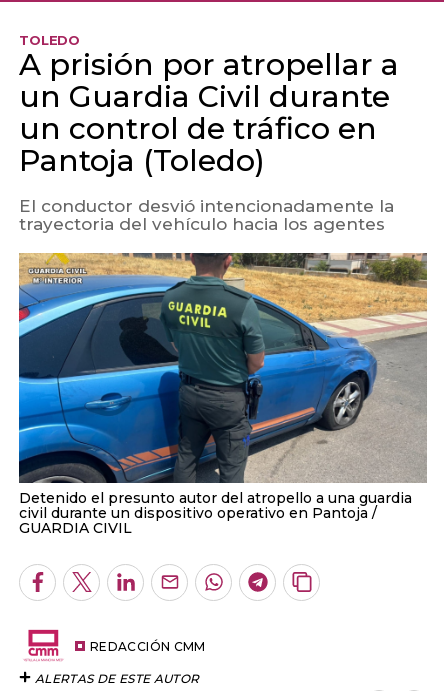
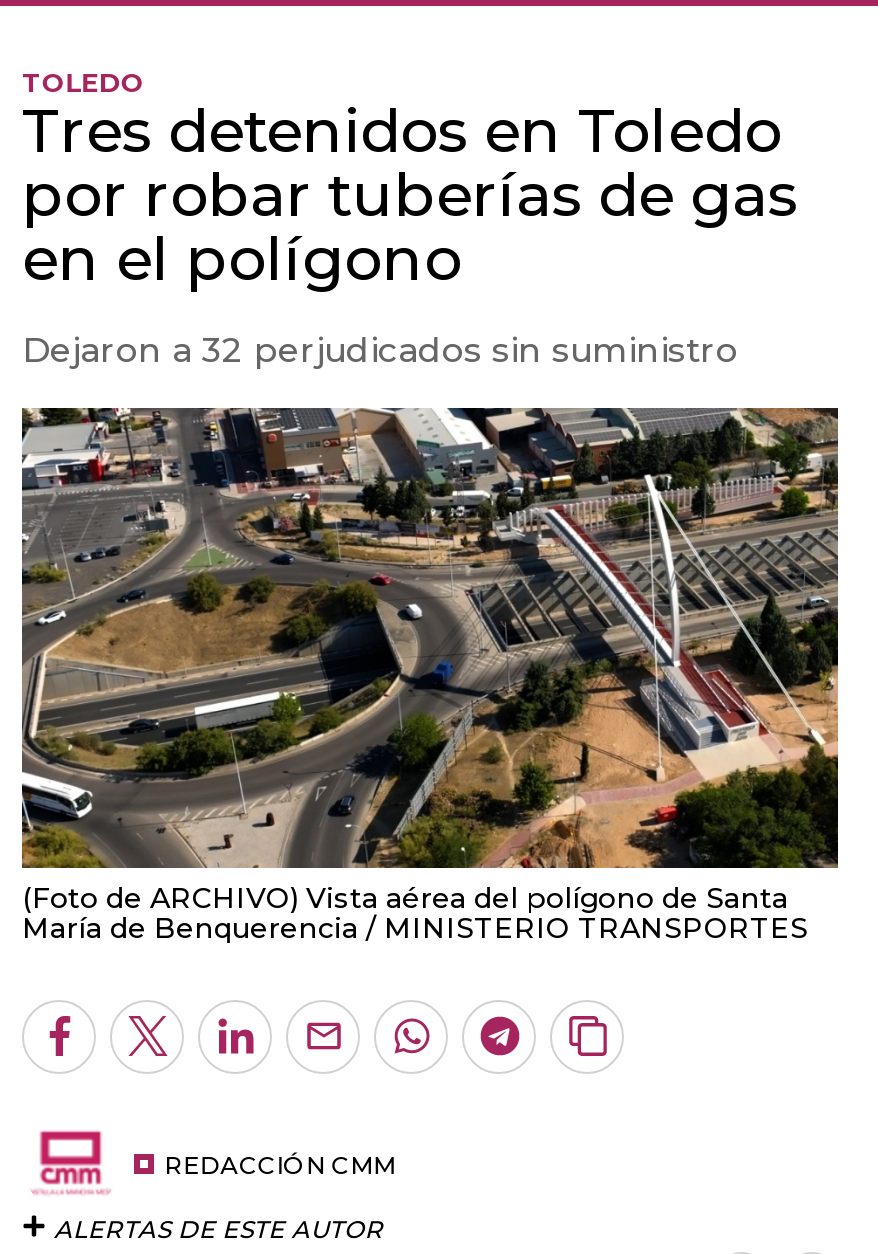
[19,46,399,179] A prisión por atropellar a | un Guardia Civil durante | un control de tráfico en | Pantoja (Toledo) -> [22,94,798,296] Tres detenidos en Toledo | por robar tuberías de gas | en el polígono
[19,196,394,234] El conductor desvió intencionadamente la | trayectoria del vehículo hacia los agentes -> [22,330,738,370] Dejaron a 32 perjudicados sin suministro
[18,252,427,446] [image] -> [20,406,840,834] [image]
[19,489,412,537] Detenido el presunto autor del atropello a una guardia | civil durante un dispositivo operativo en Pantoja | GUARDIA CIVIL -> [22,879,808,945] (Foto de ARCHIVO) Vista aérea del polígono de Santa | María de Benquerencia | MINISTERIO TRANSPORTES

